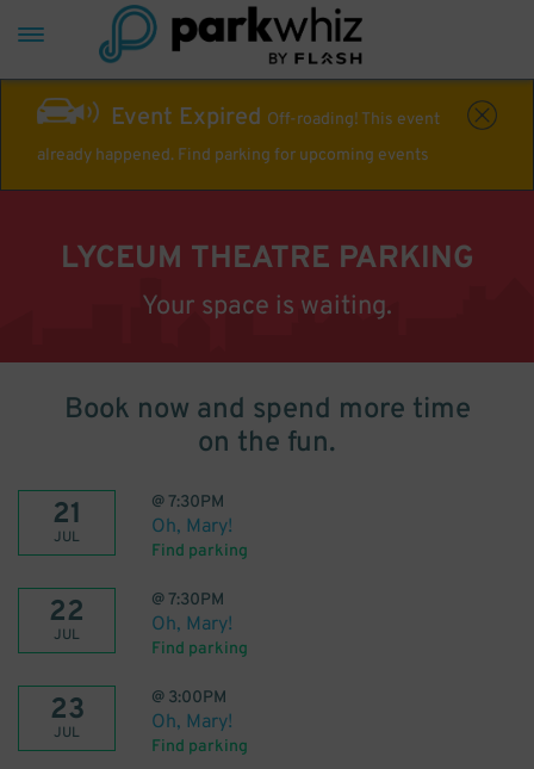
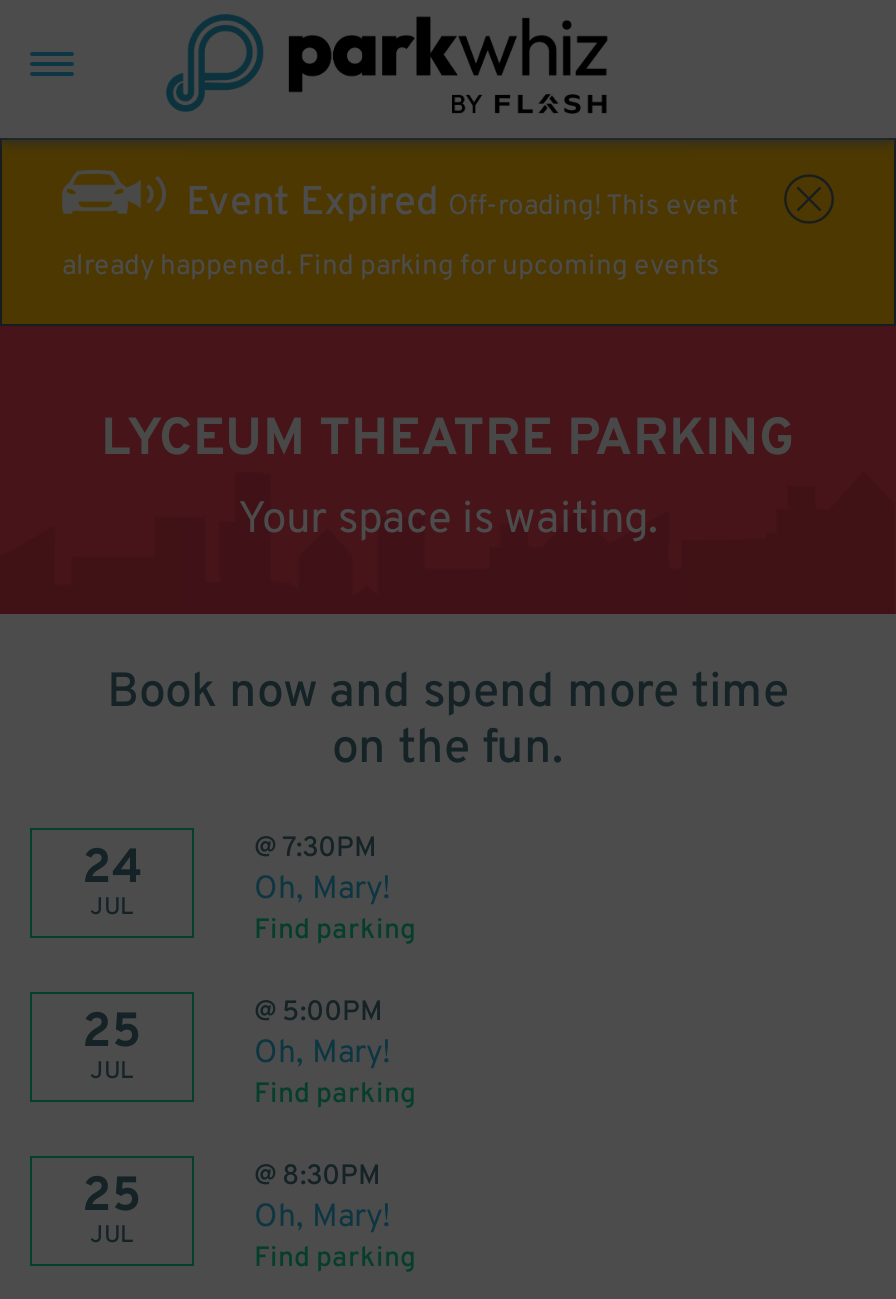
[52,497,82,533] 21 -> [82,840,142,900] 24
[49,595,85,631] 22 -> [82,1004,142,1064] 25
[151,590,224,610] @ 7:30PM -> [254,996,382,1030] @ 5:00PM
[49,693,84,728] 23 -> [82,1168,142,1228] 25
[151,688,226,708] @ 3:00PM -> [254,1160,380,1194] @ 8:30PM

